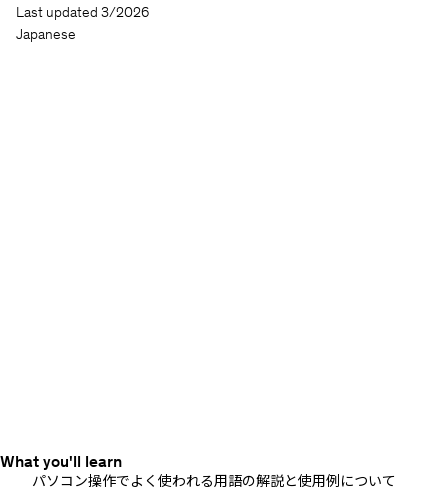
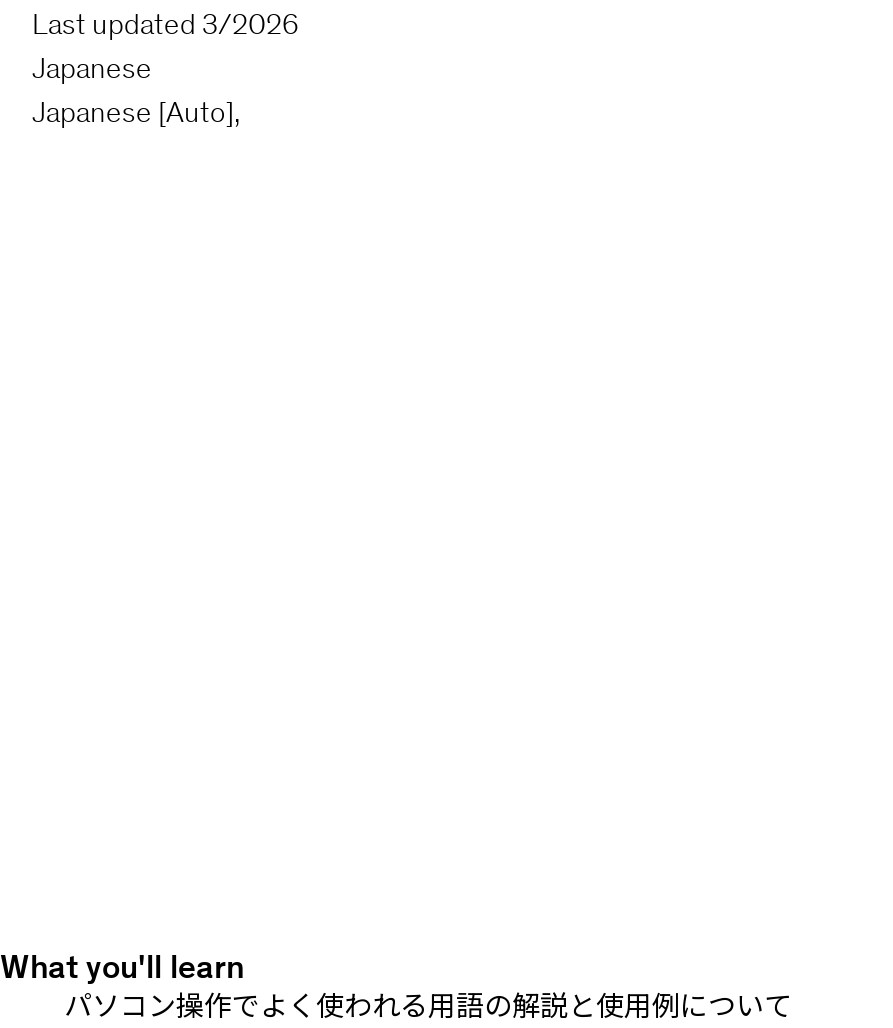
none -> [32,94,240,130] Japanese [Auto],

